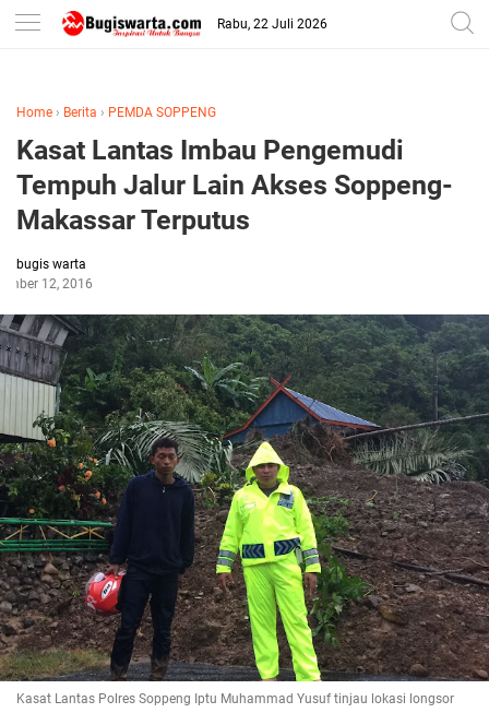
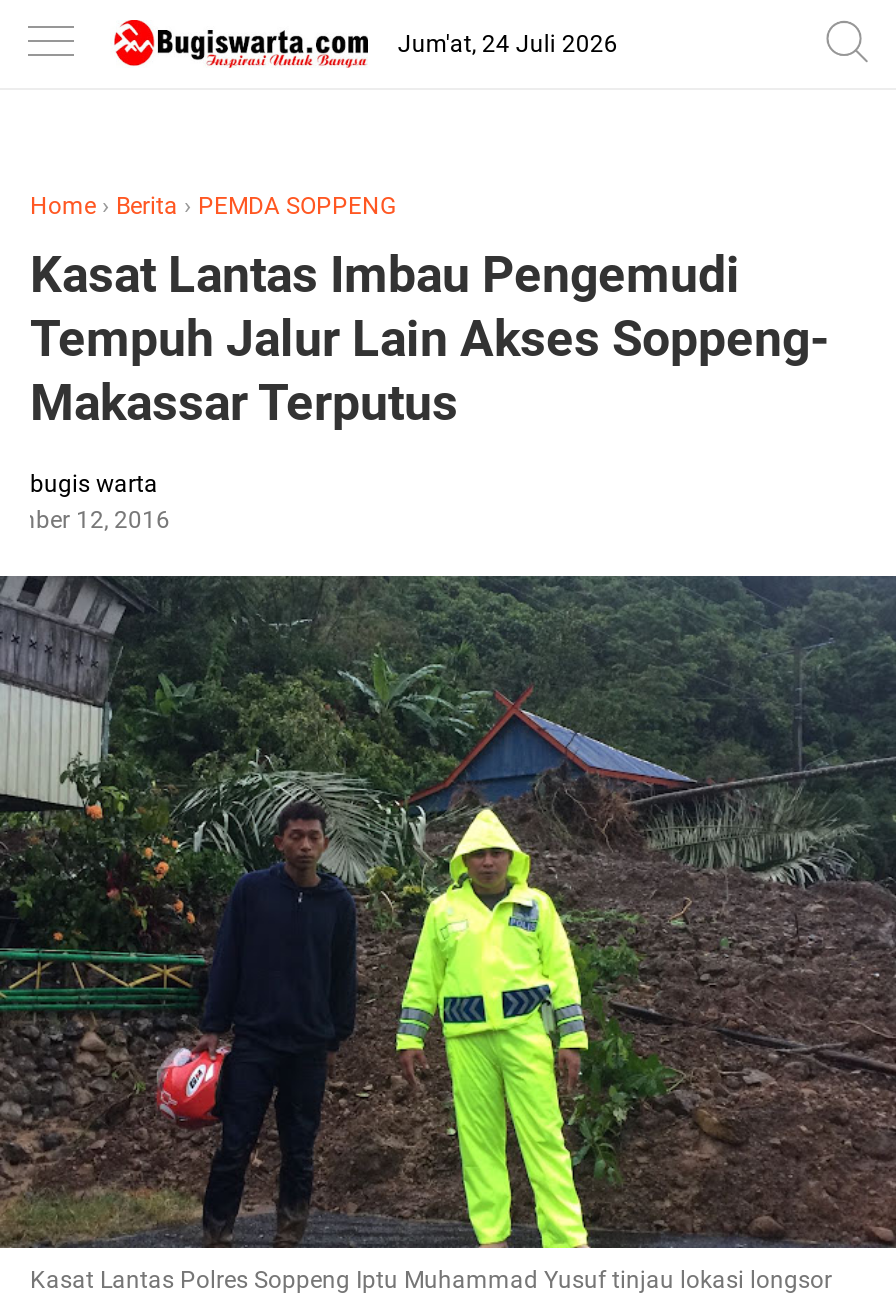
[217,16,327,32] Rabu, 22 Juli 2026 -> [398,30,618,58] Jum'at, 24 Juli 2026

